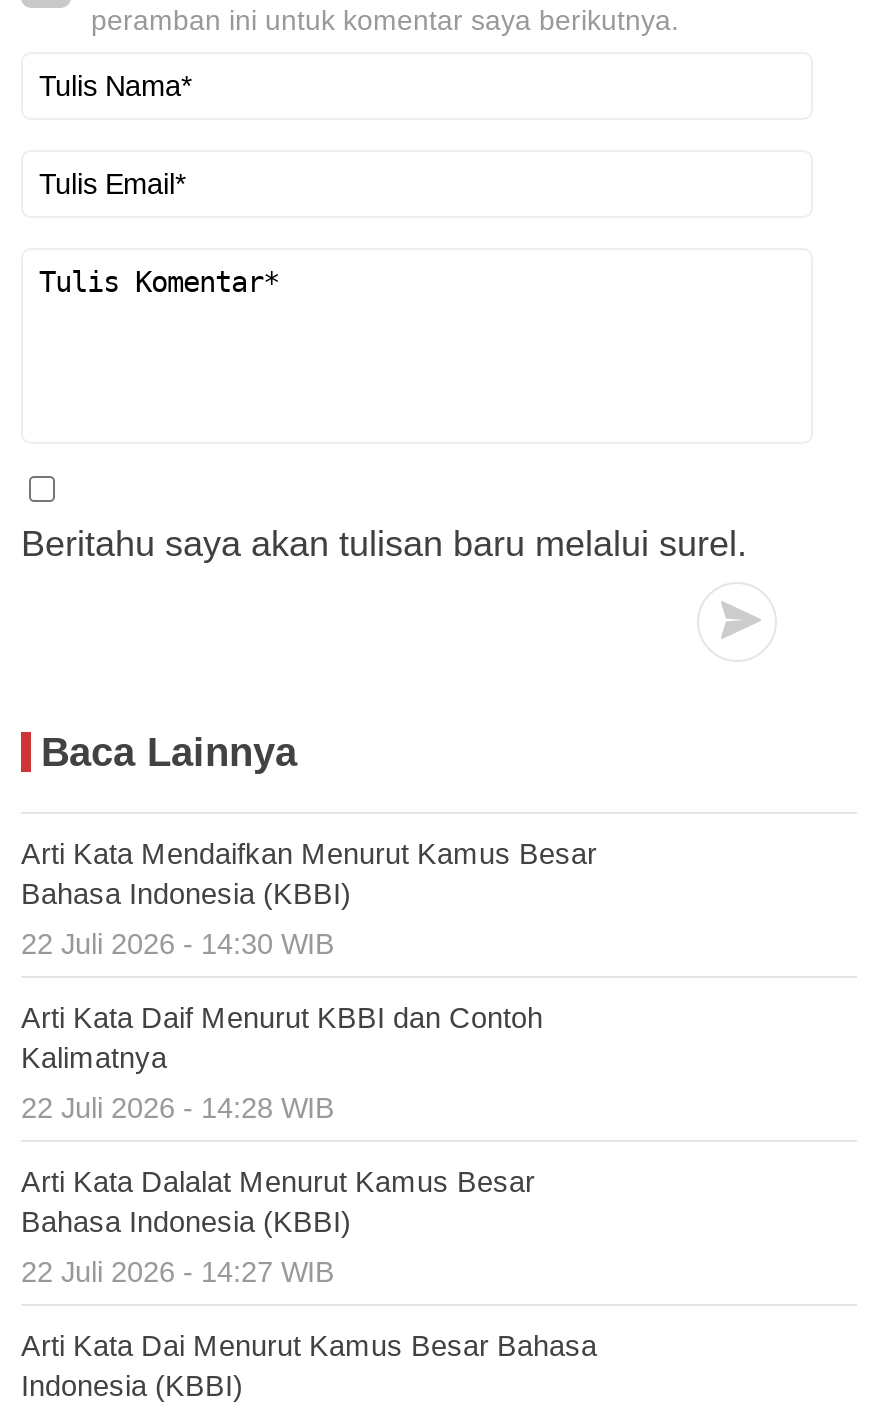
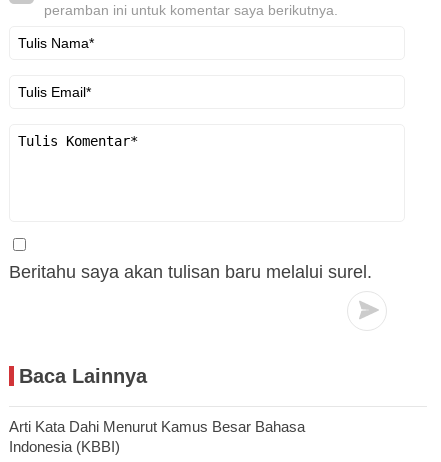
[21,838,597,1362] Arti Kata Mendaifkan Menurut Kamus Besar | Bahasa Indonesia (KBBI) | 22 Juli 2026 - 14:30 WIB | Arti Kata Daif Menurut KBBI dan Contoh | Kalimatnya | 22 Juli 2026 - 14:28 WIB | Arti Kata Dalalat Menurut Kamus Besar | Bahasa Indonesia (KBBI) | 22 Juli 2026 - 14:27 WIB | Arti Kata Dai Menurut Kamus Besar Bahasa -> [9,419,305,435] Arti Kata Dahi Menurut Kamus Besar Bahasa

